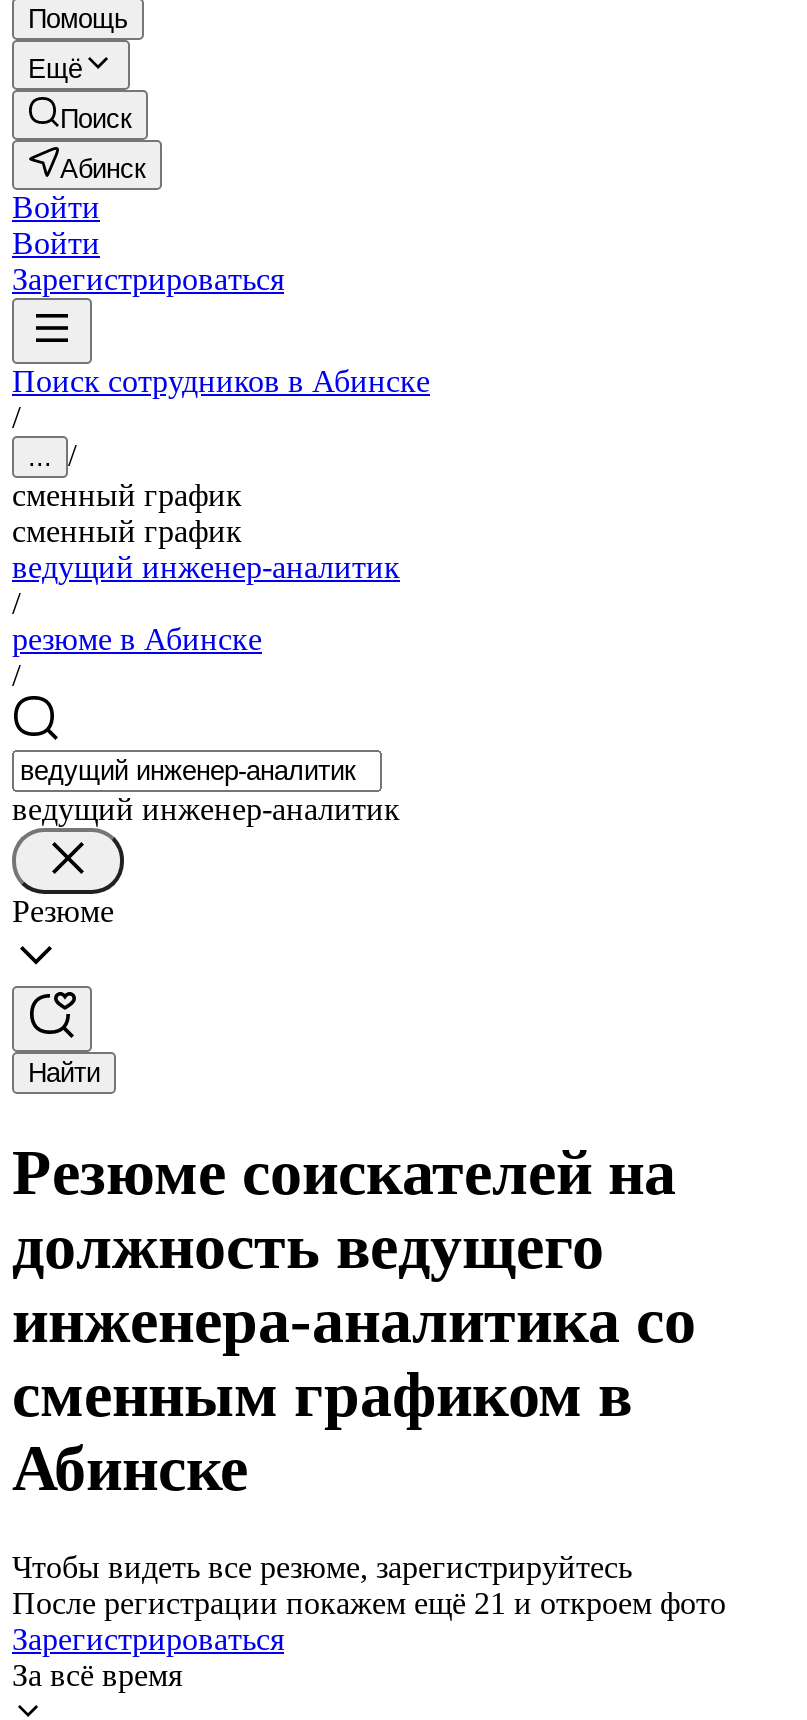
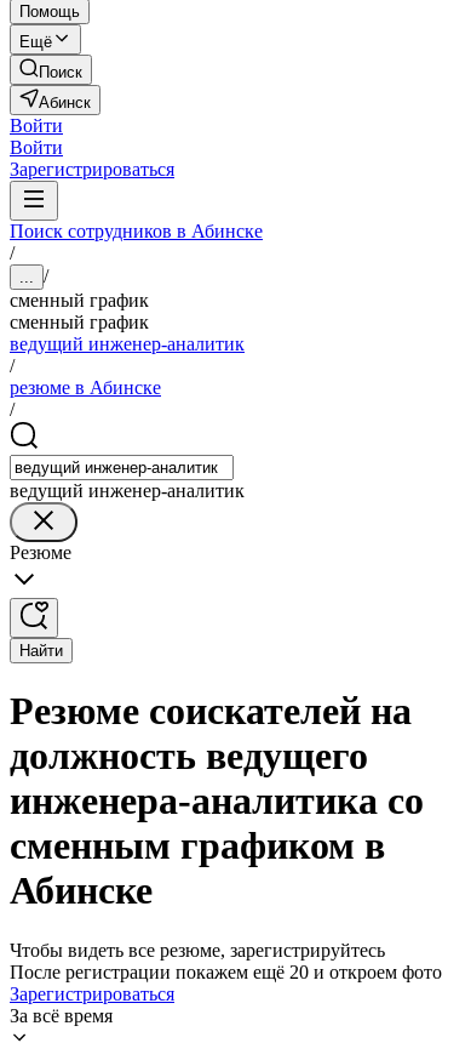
[12,1586,726,1620] После регистрации покажем ещё 21 и откроем фото -> [10,962,442,982] После регистрации покажем ещё 20 и откроем фото

